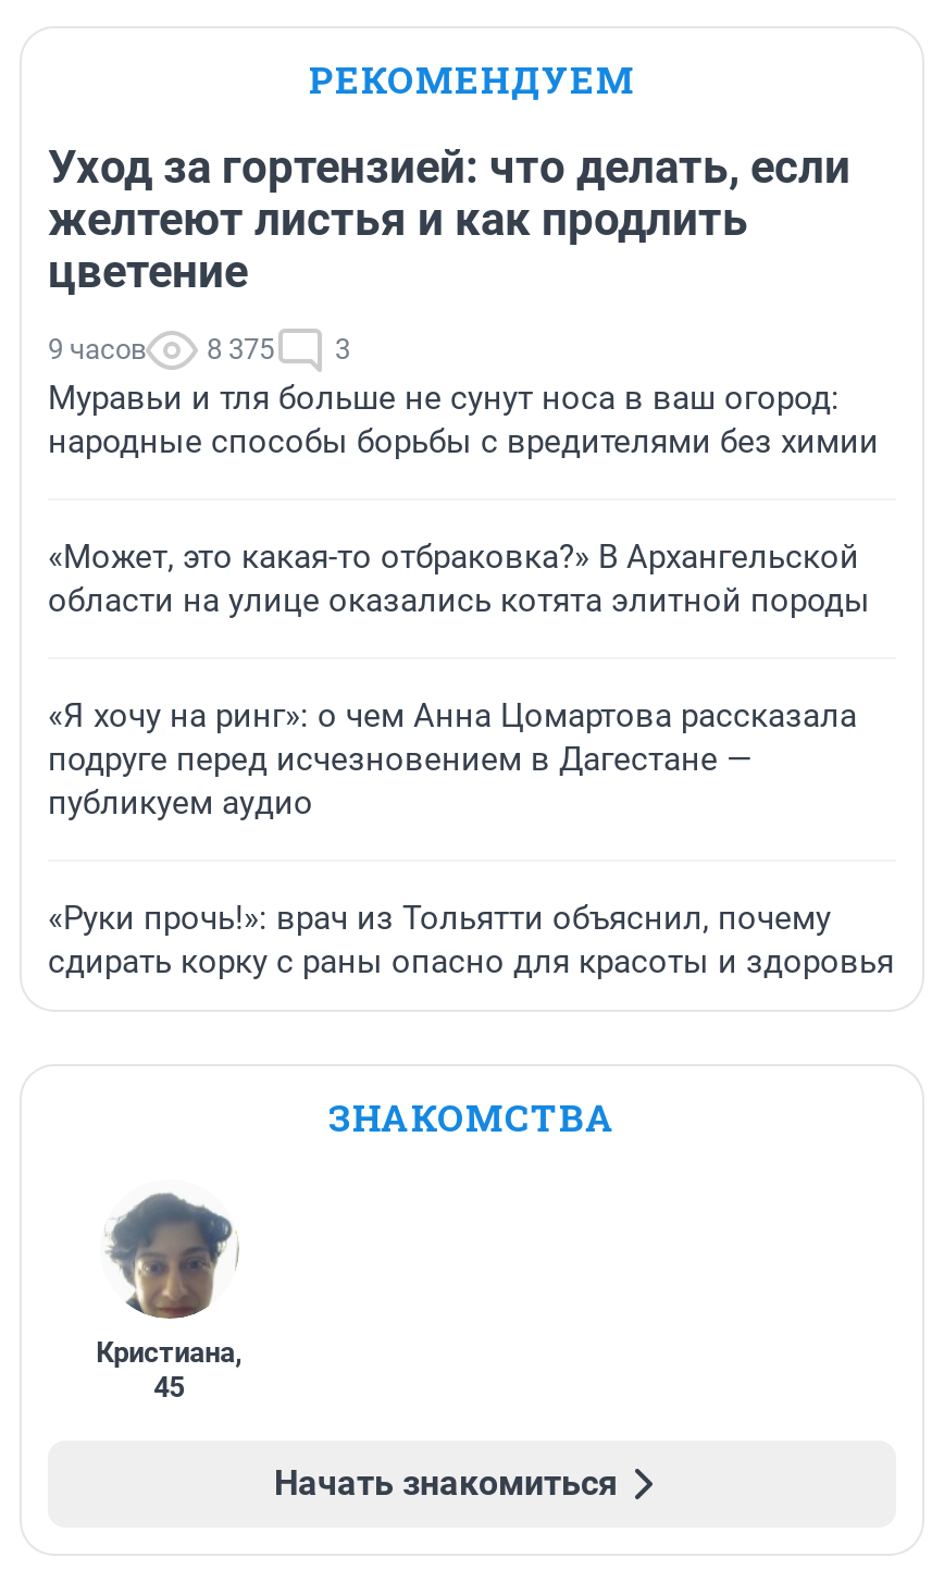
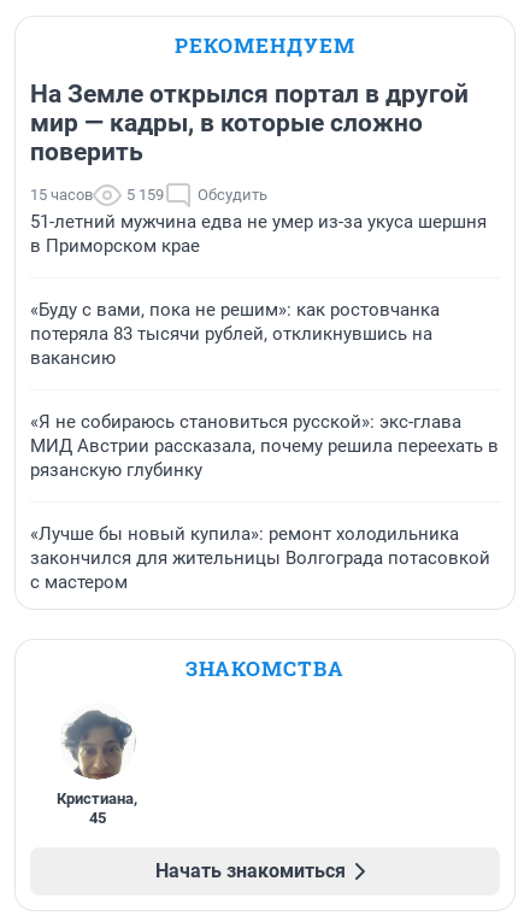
[48,142,850,298] Уход за гортензией: что делать, если | желтеют листья и как продлить | цветение -> [30,80,469,166] На Земле открылся портал в другой | мир — кадры, в которые сложно | поверить
[48,333,879,462] 9 часов | 8 375 | 3 | Муравьи и тля больше не сунут носа в ваш огород: | народные способы борьбы с вредителями без химии -> [30,186,487,257] 15 часов | 5 159 | Обсудить | 51-летний мужчина едва не умер из-за укуса шершня | в Приморском крае
[48,538,870,620] «Может, это какая-то отбраковка?» В Архангельской | области на улице оказались котята элитной породы -> [30,299,440,369] «Буду с вами, пока не решим»: как ростовчанка | потеряла 83 тысячи рублей, откликнувшись на | вакансию
[48,697,857,823] «Я хочу на ринг»: о чем Анна Цомартова рассказала | подруге перед исчезновением в Дагестане — | публикуем аудио -> [30,411,499,481] «Я не собираюсь становиться русской»: экс-глава | МИД Австрии рассказала, почему решила переехать в | рязанскую глубинку
[48,899,894,982] «Руки прочь!»: врач из Тольятти объяснил, почему | сдирать корку с раны опасно для красоты и здоровья -> [30,523,490,593] «Лучше бы новый купила»: ремонт холодильника | закончился для жительницы Волгограда потасовкой | с мастером

